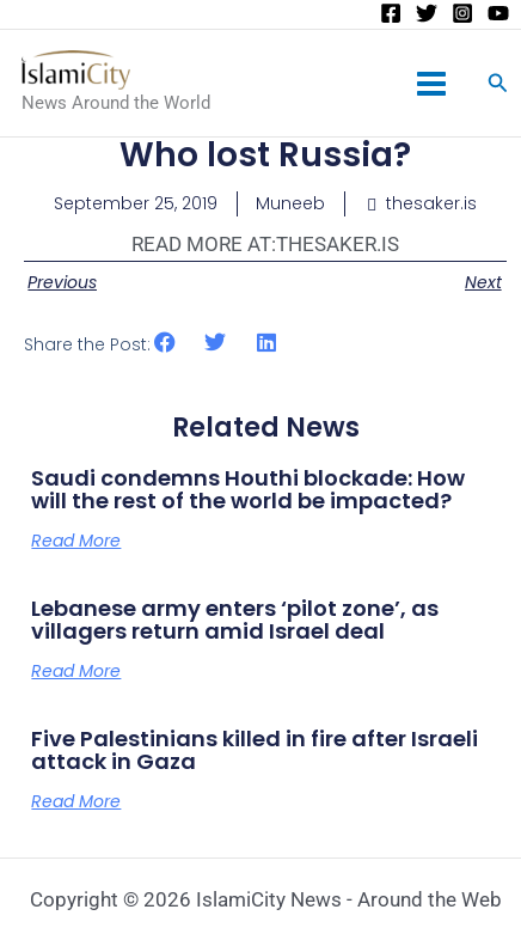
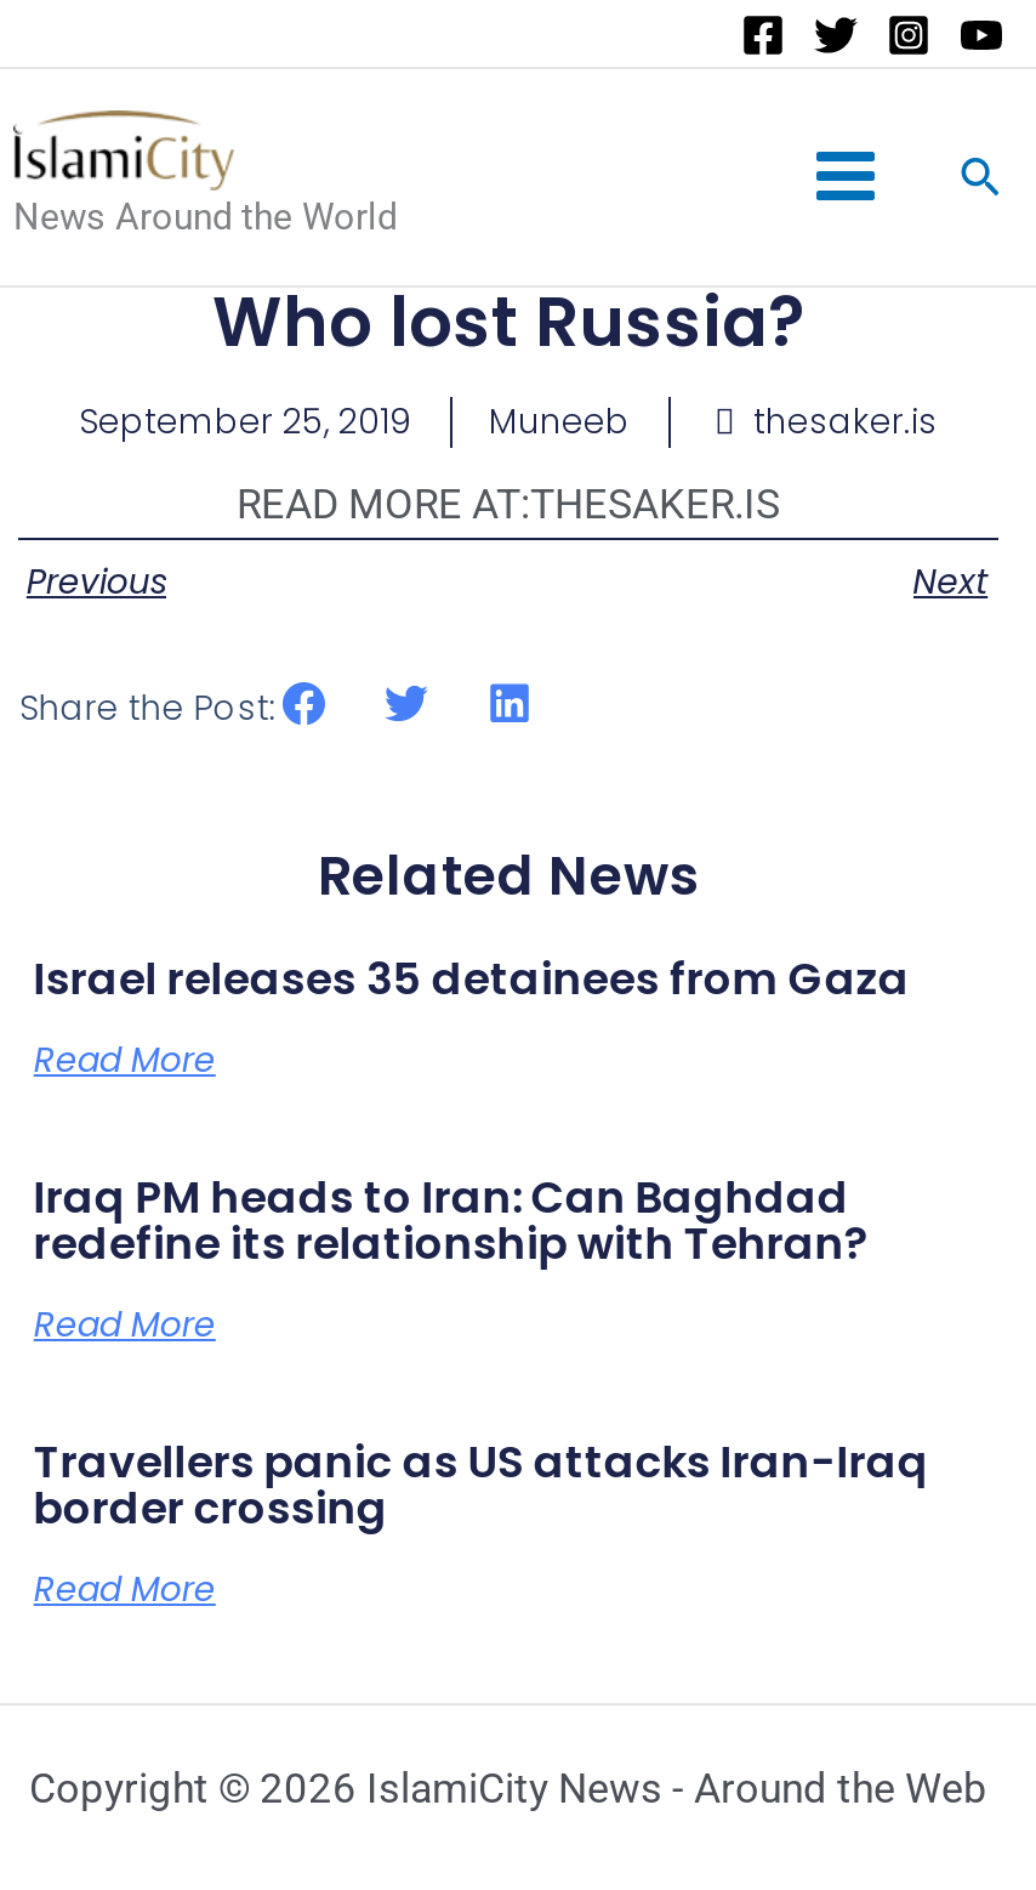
[32,463,465,515] Saudi condemns Houthi blockade: How | will the rest of the world be impacted? -> [34,947,910,1008] Israel releases 35 detainees from Gaza
[32,593,439,646] Lebanese army enters ‘pilot zone’, as | villagers return amid Israel deal -> [34,1165,868,1272] Iraq PM heads to Iran: Can Baghdad | redefine its relationship with Tehran?
[32,723,478,776] Five Palestinians killed in fire after Israeli | attack in Gaza -> [34,1430,929,1537] Travellers panic as US attacks Iran-Iraq | border crossing

